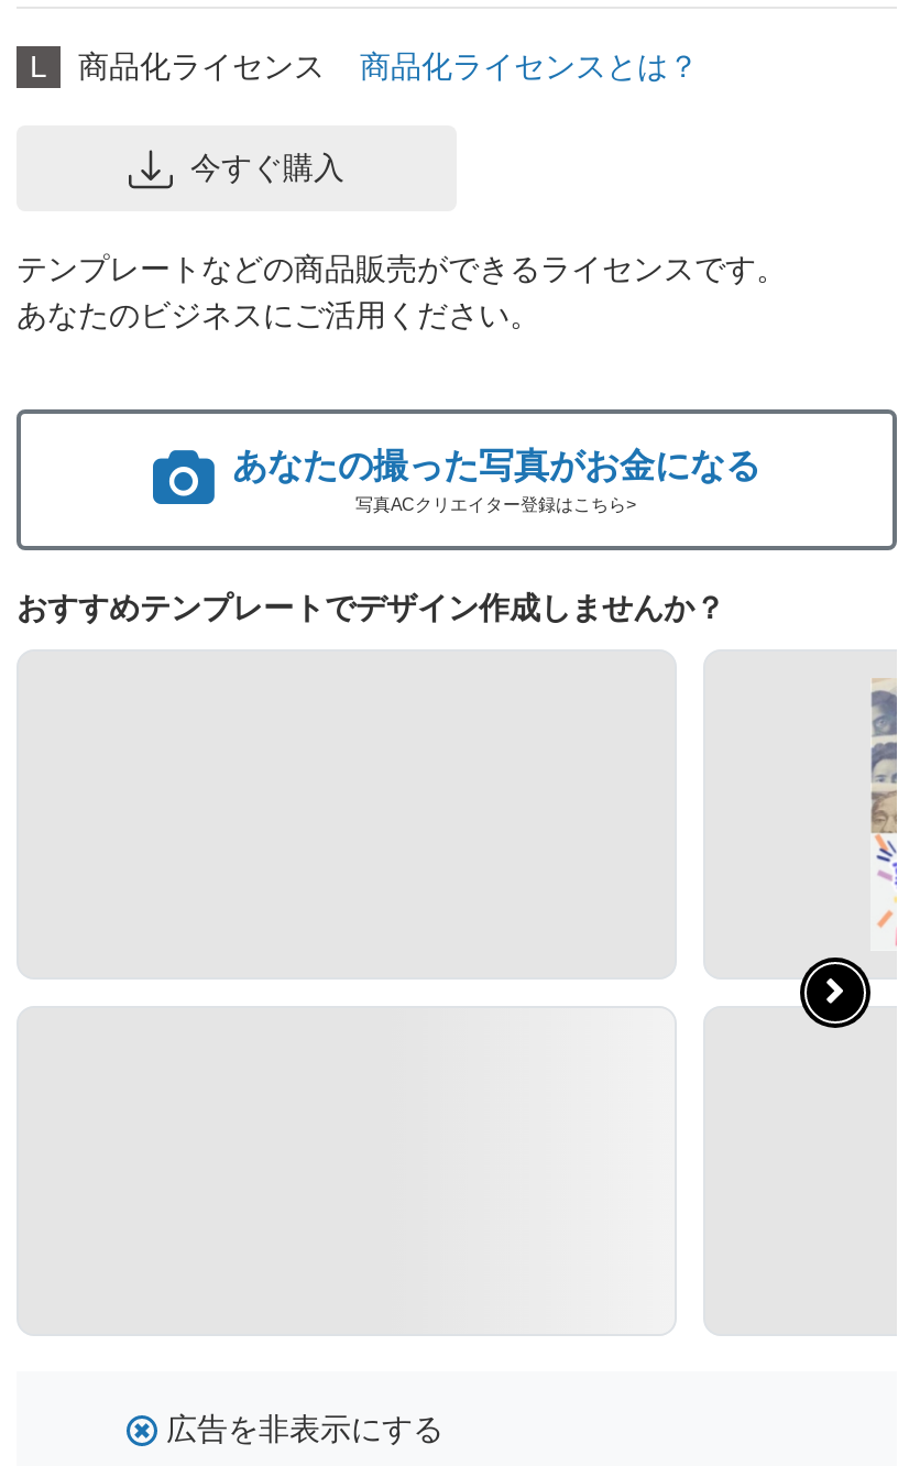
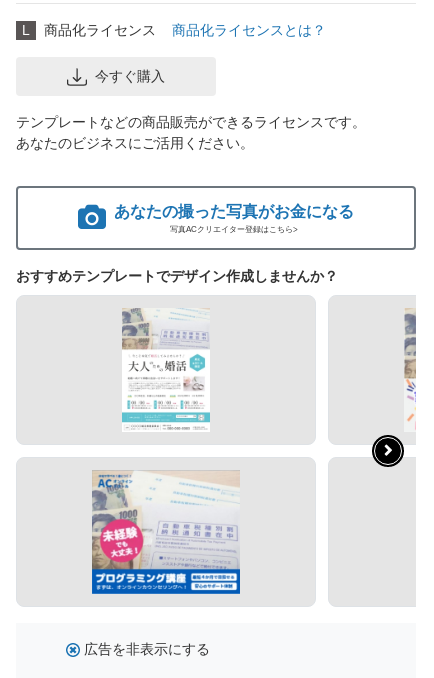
none -> [91,470,241,595] [image]
none -> [121,307,211,431] [image]

